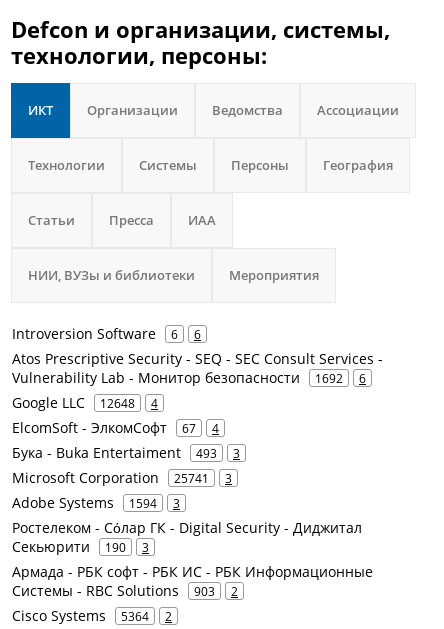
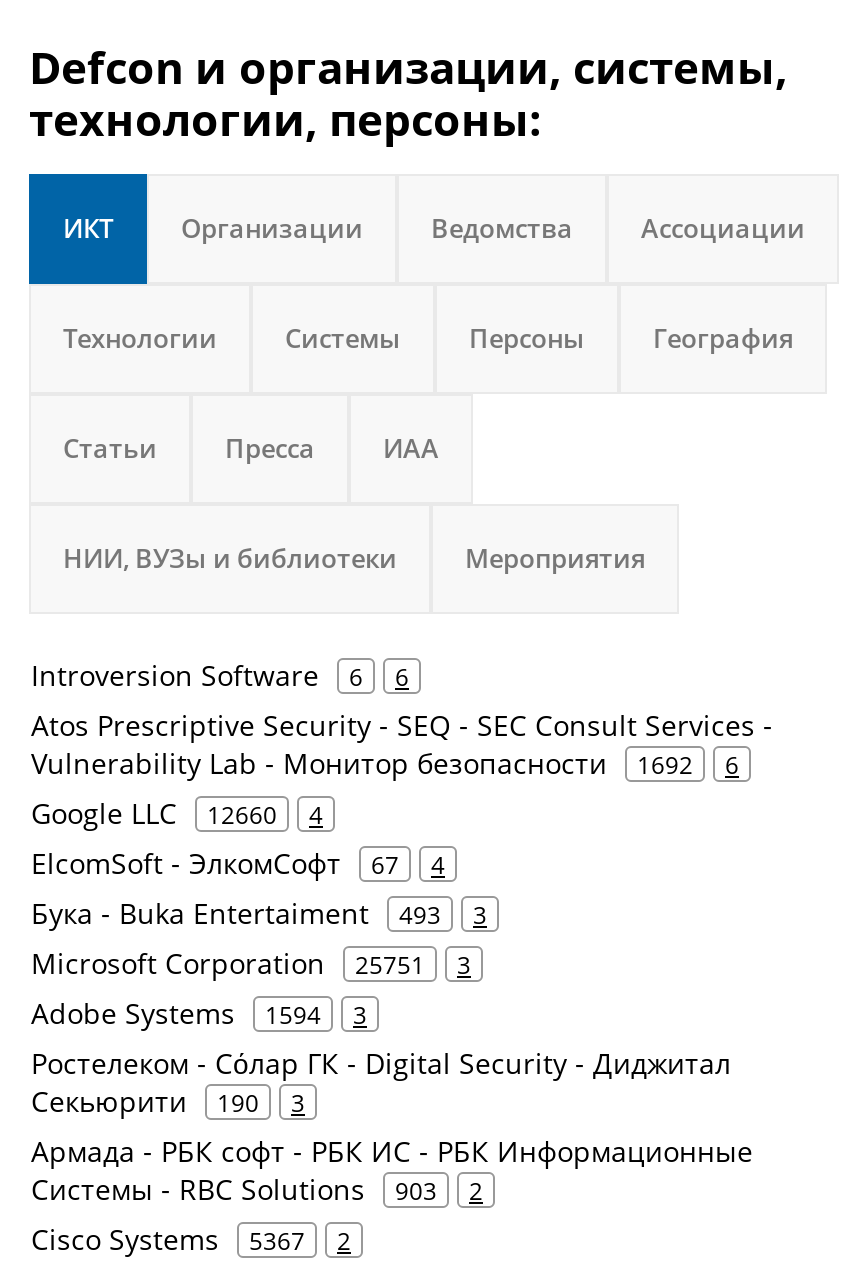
[12,393,158,412] Google LLC 12648 4 -> [31,794,323,832] Google LLC 12660 4
[12,468,232,487] Microsoft Corporation 25741 3 -> [31,944,471,982] Microsoft Corporation 25751 3
[12,606,172,625] Cisco Systems 5364 2 -> [31,1220,351,1258] Cisco Systems 5367 2

